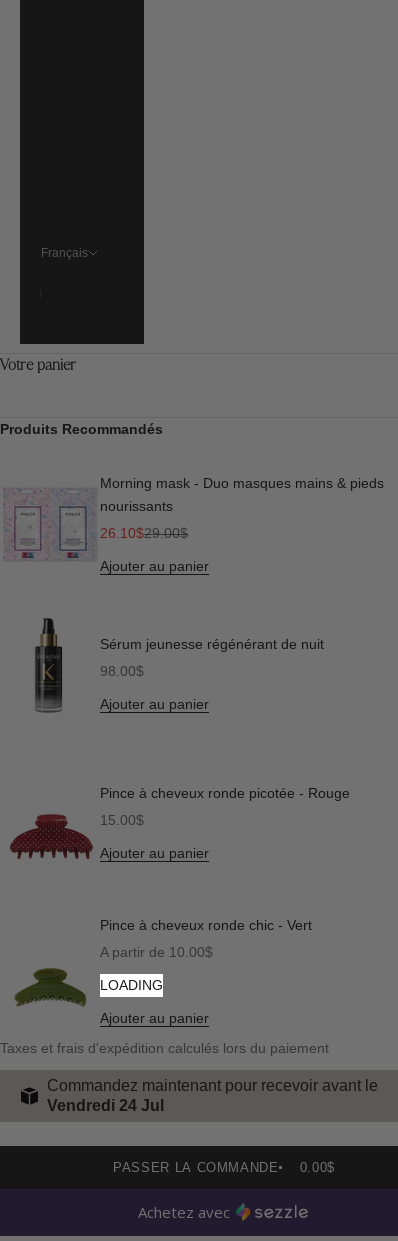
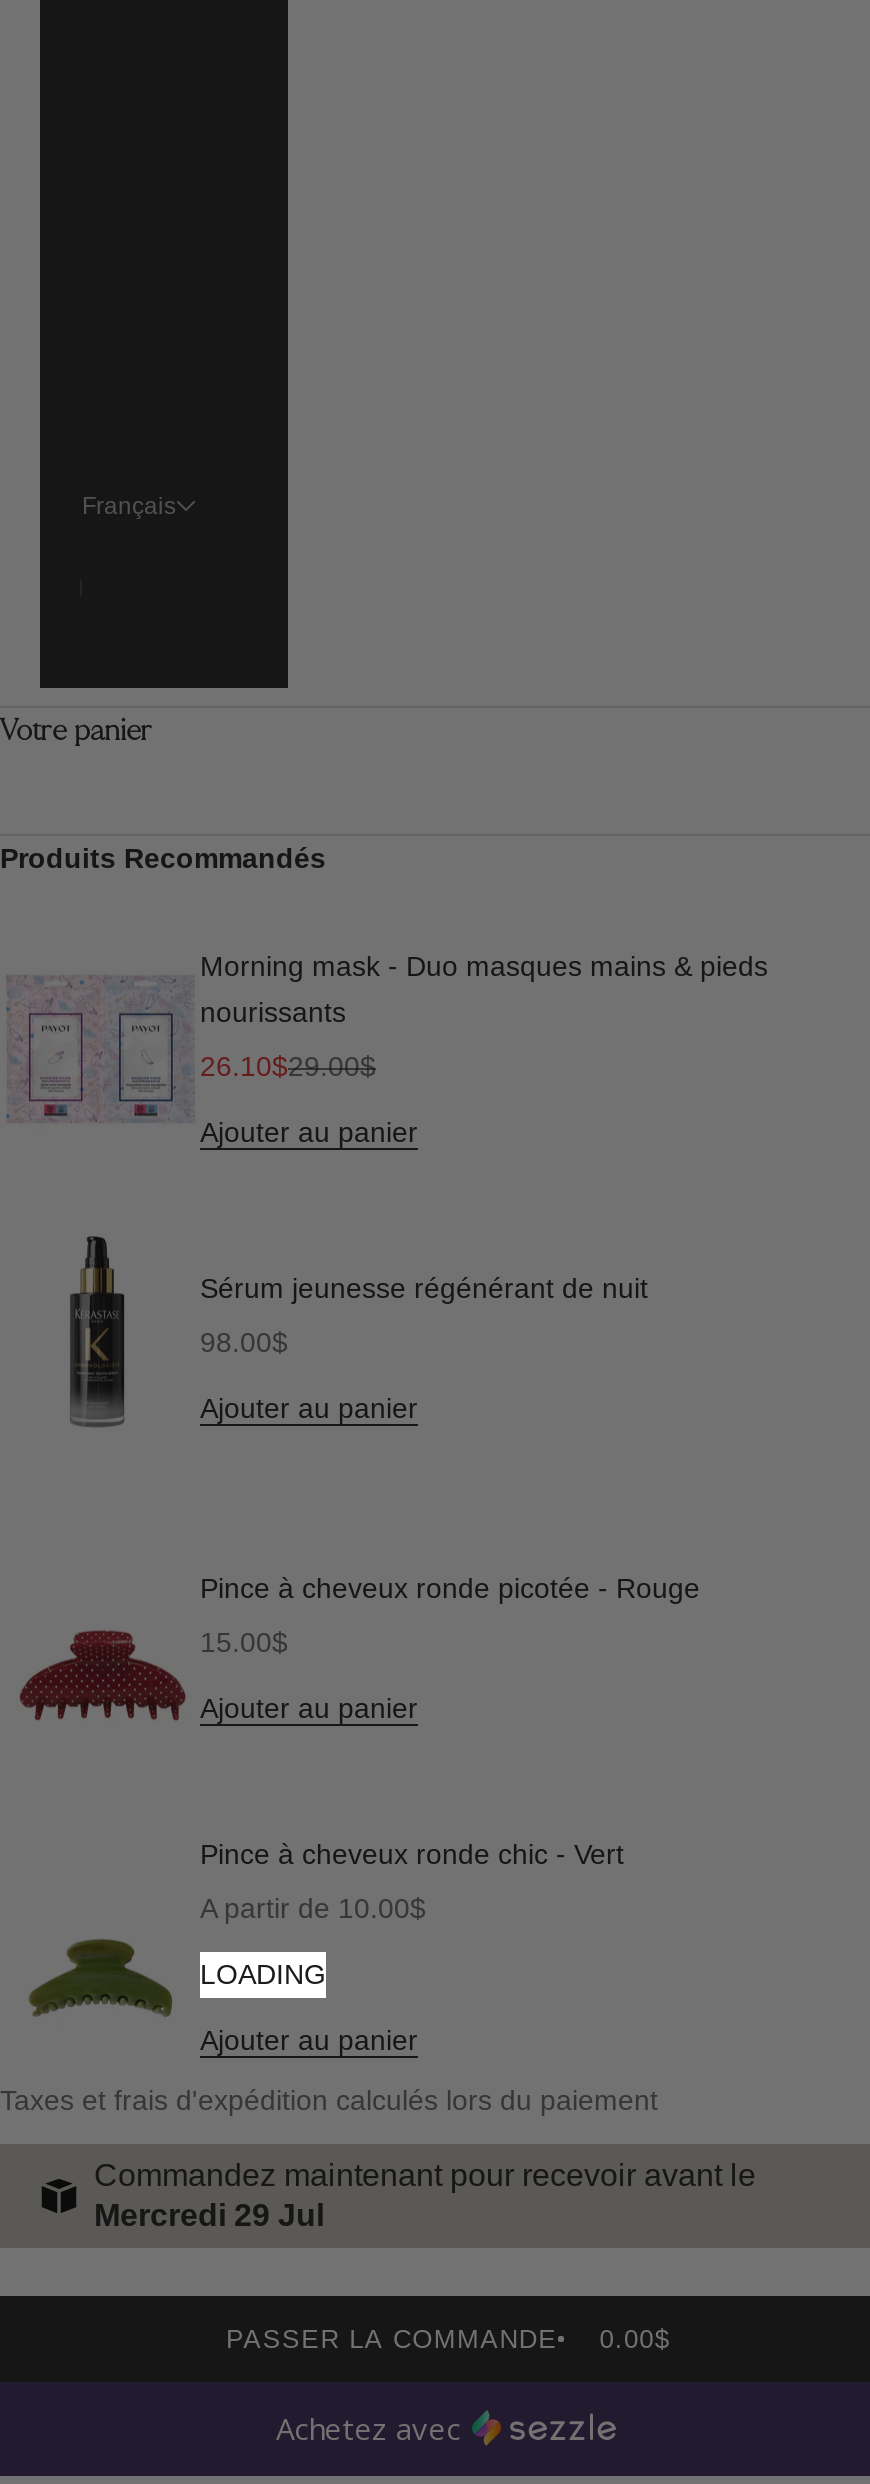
[47,1097,164,1114] Vendredi 24 Jul -> [94,2197,324,2231] Mercredi 29 Jul

